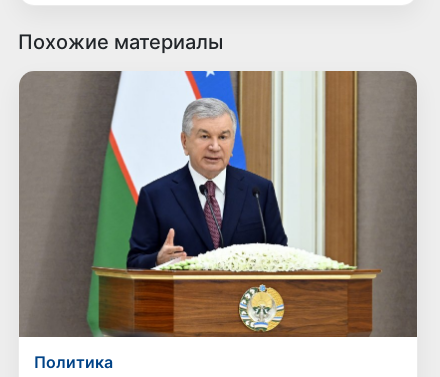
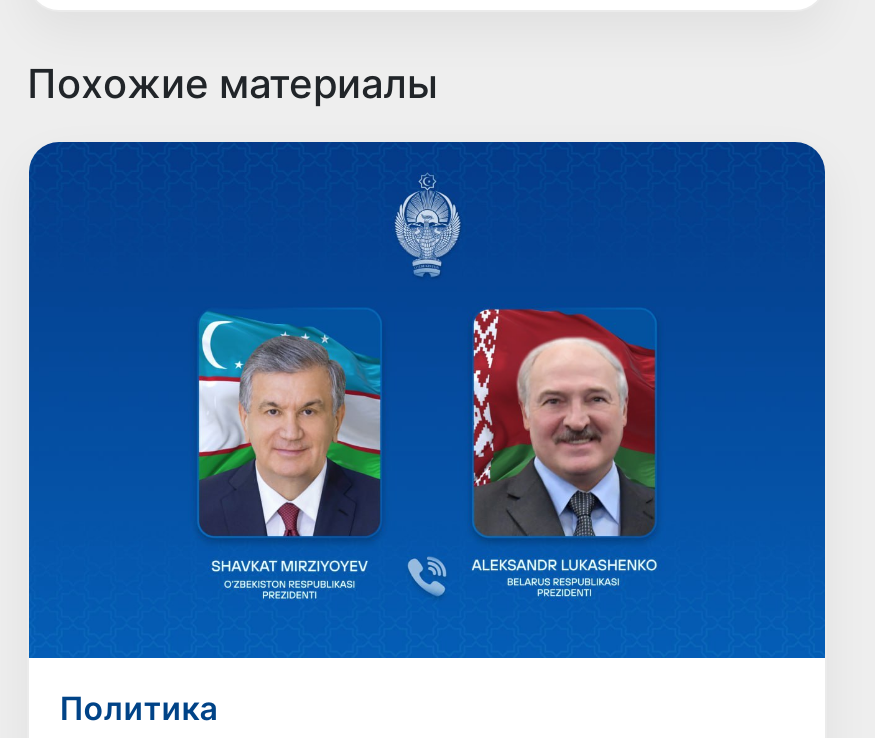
[18,70,418,338] [image] -> [27,140,827,662] [image]

